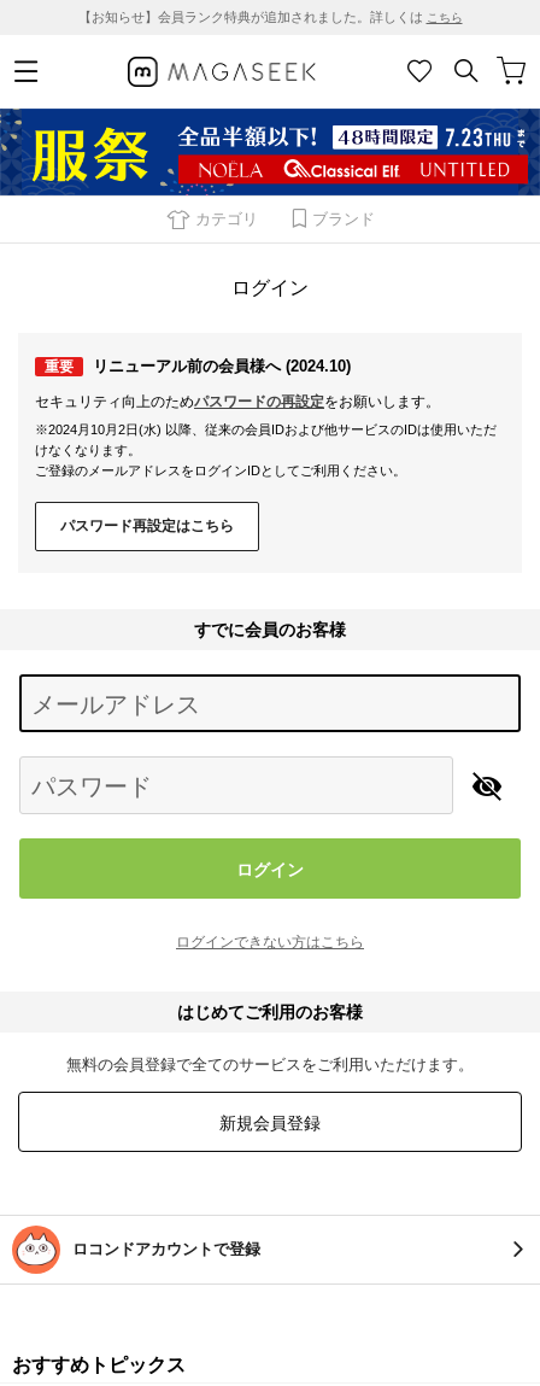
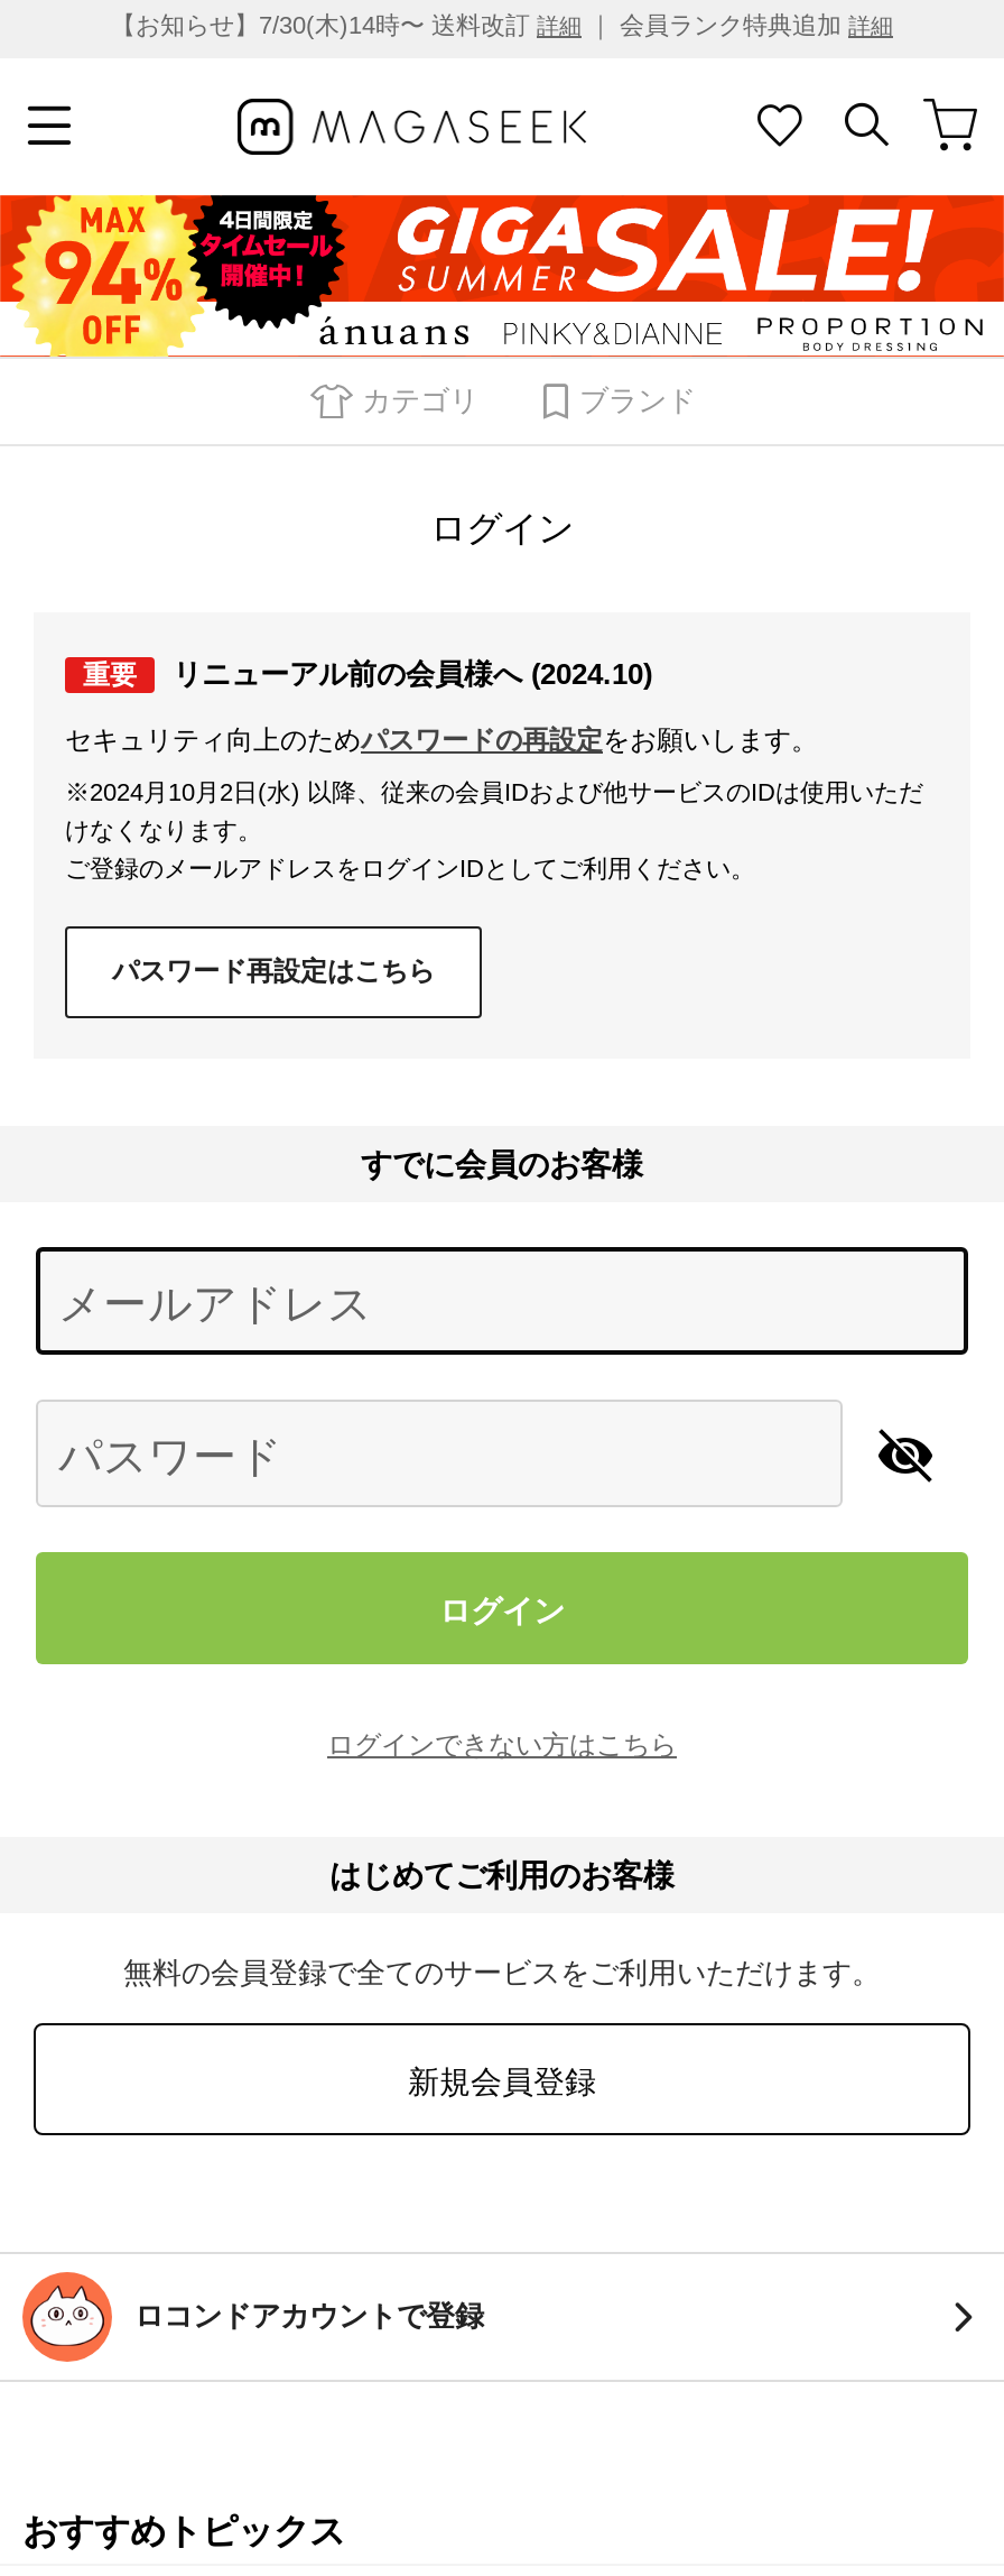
[78,10,462,24] 【お知らせ】会員ランク特典が追加されました。詳しくはこちら -> [111,11,893,38] 【お知らせ】7/30(木)14時〜 送料改訂詳細｜ 会員ランク特典追加詳細
[4,107,536,197] [image] -> [7,193,997,359] [image]

